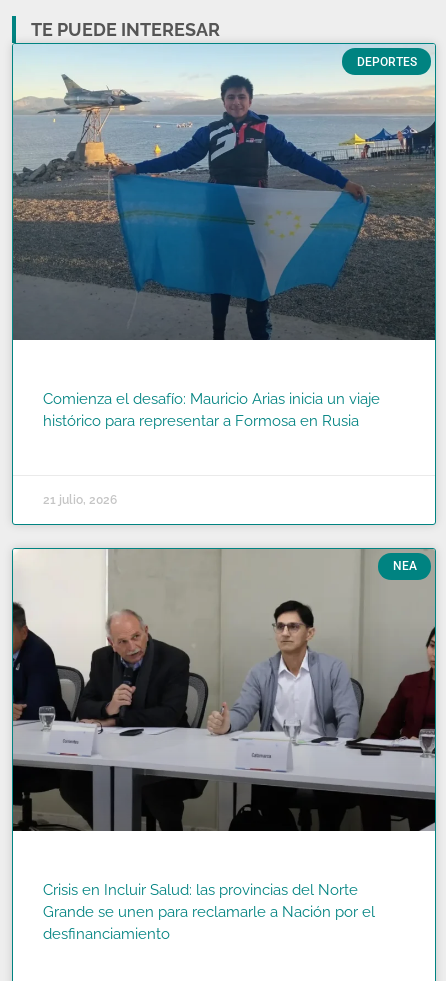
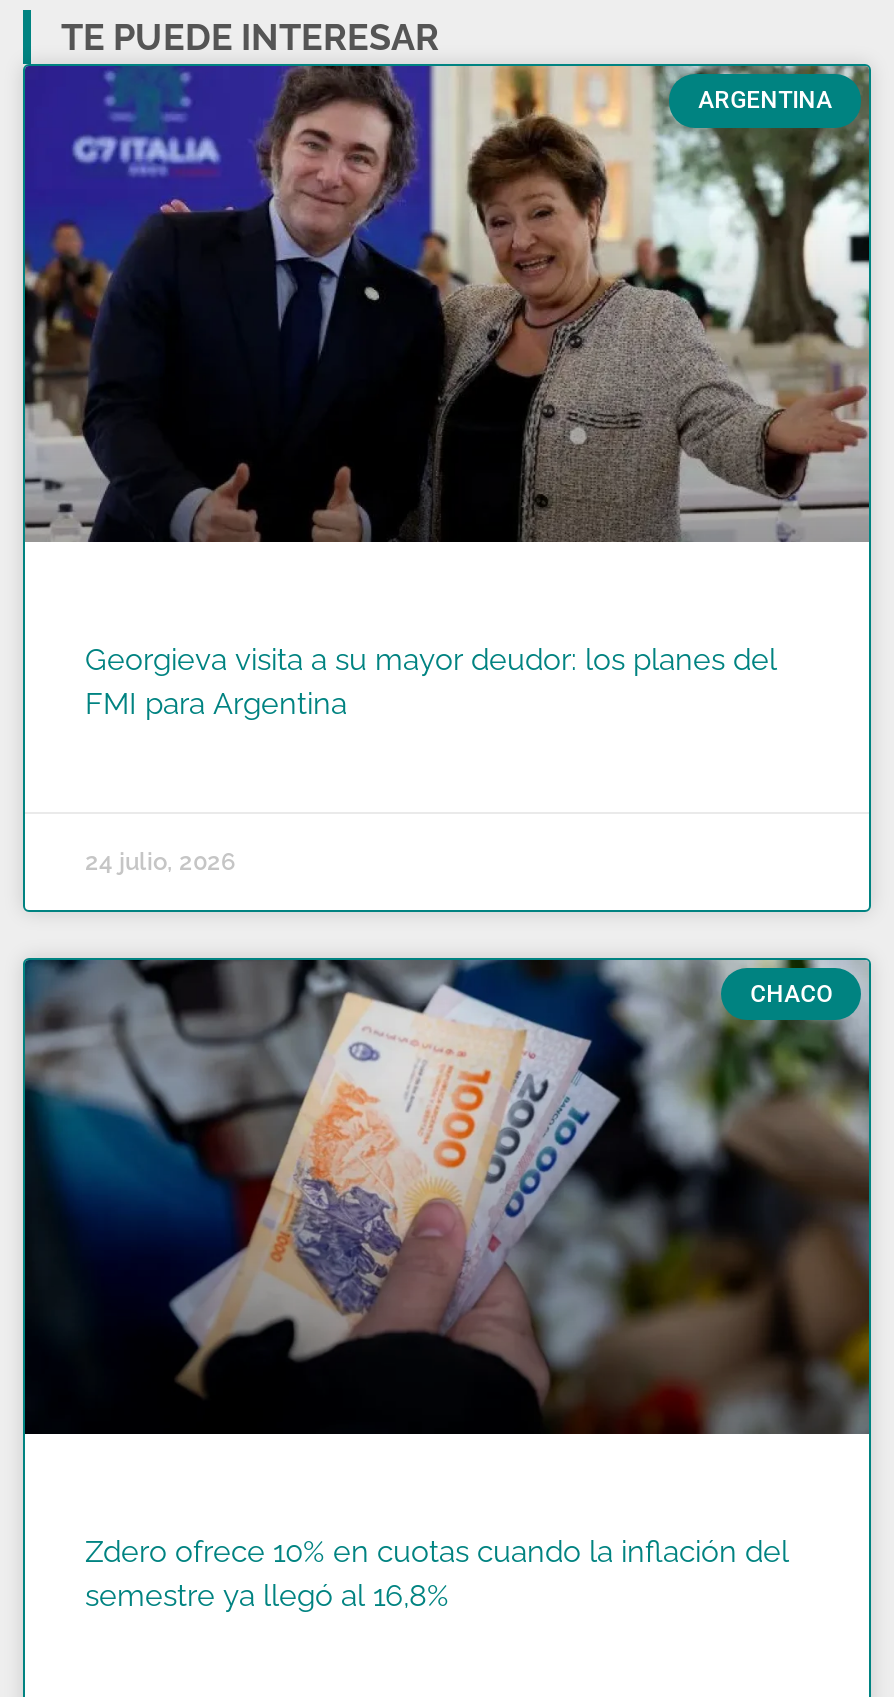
[12,43,436,340] [image] | DEPORTES -> [23,63,871,543] [image] | ARGENTINA
[43,390,380,430] Comienza el desafío: Mauricio Arias inicia un viaje | histórico para representar a Formosa en Rusia -> [85,641,777,721] Georgieva visita a su mayor deudor: los planes del | FMI para Argentina
[43,493,117,507] 21 julio, 2026 -> [85,847,235,875] 24 julio, 2026
[12,548,436,832] [image] | NEA -> [23,957,871,1437] [image] | CHACO
[43,881,375,943] Crisis en Incluir Salud: las provincias del Norte | Grande se unen para reclamarle a Nación por el | desfinanciamiento -> [85,1534,789,1614] Zdero ofrece 10% en cuotas cuando la inflación del | semestre ya llegó al 16,8%

